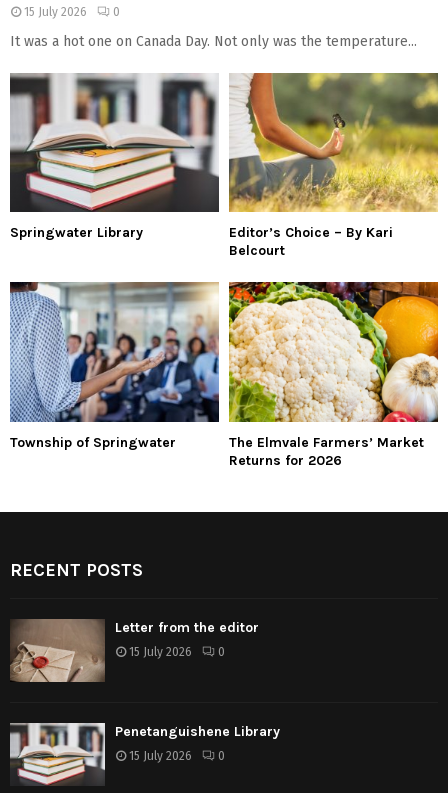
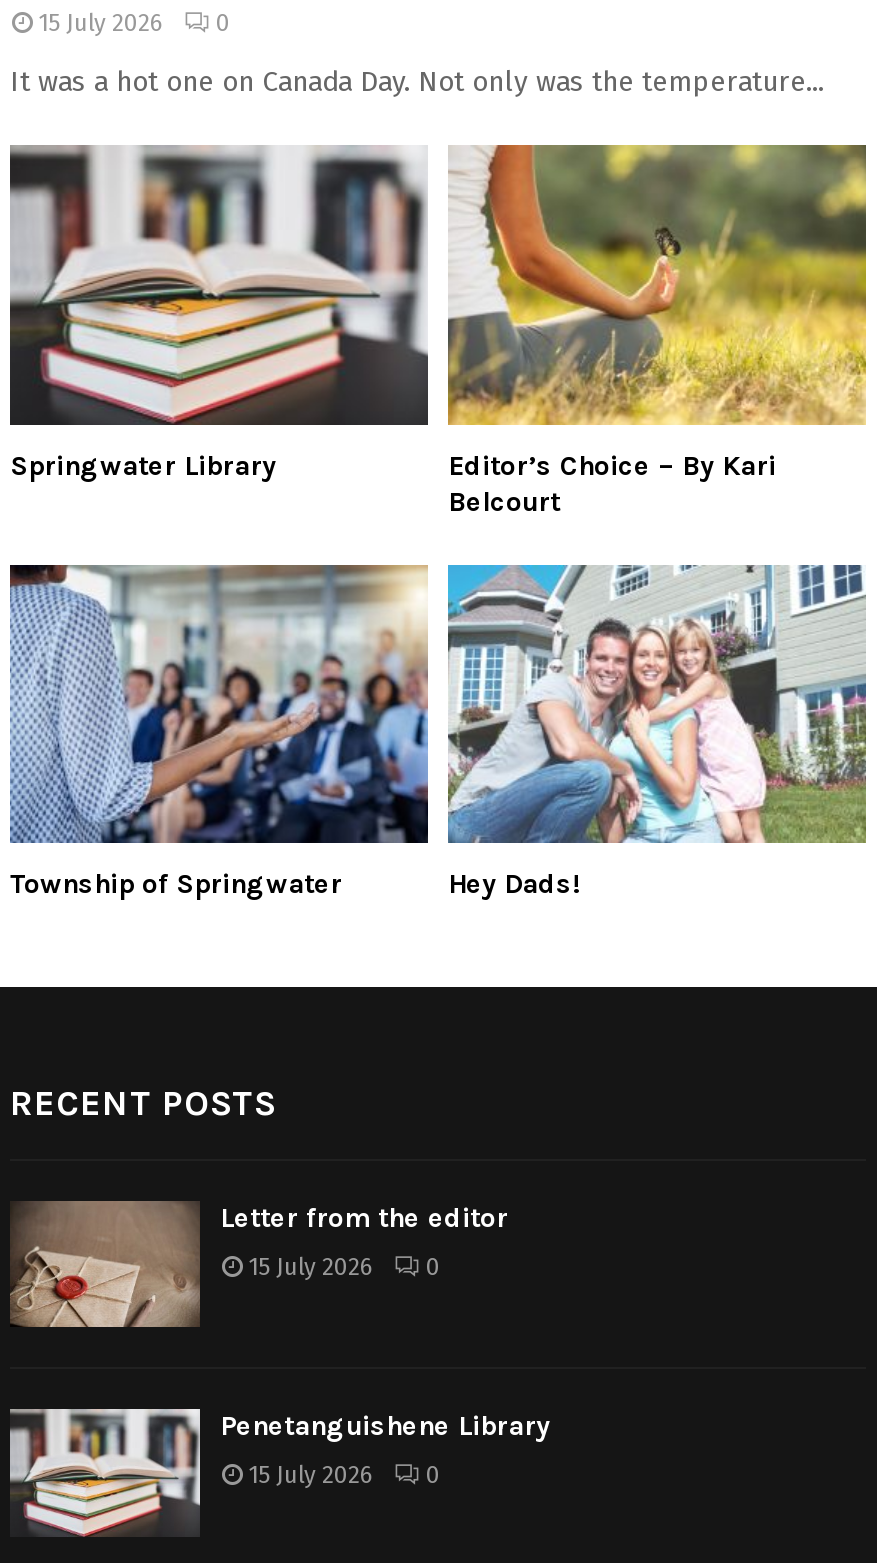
[228,281,439,469] [image] | The Elmvale Farmers’ Market | Returns for 2026 -> [446,563,868,901] [image] | Hey Dads!

